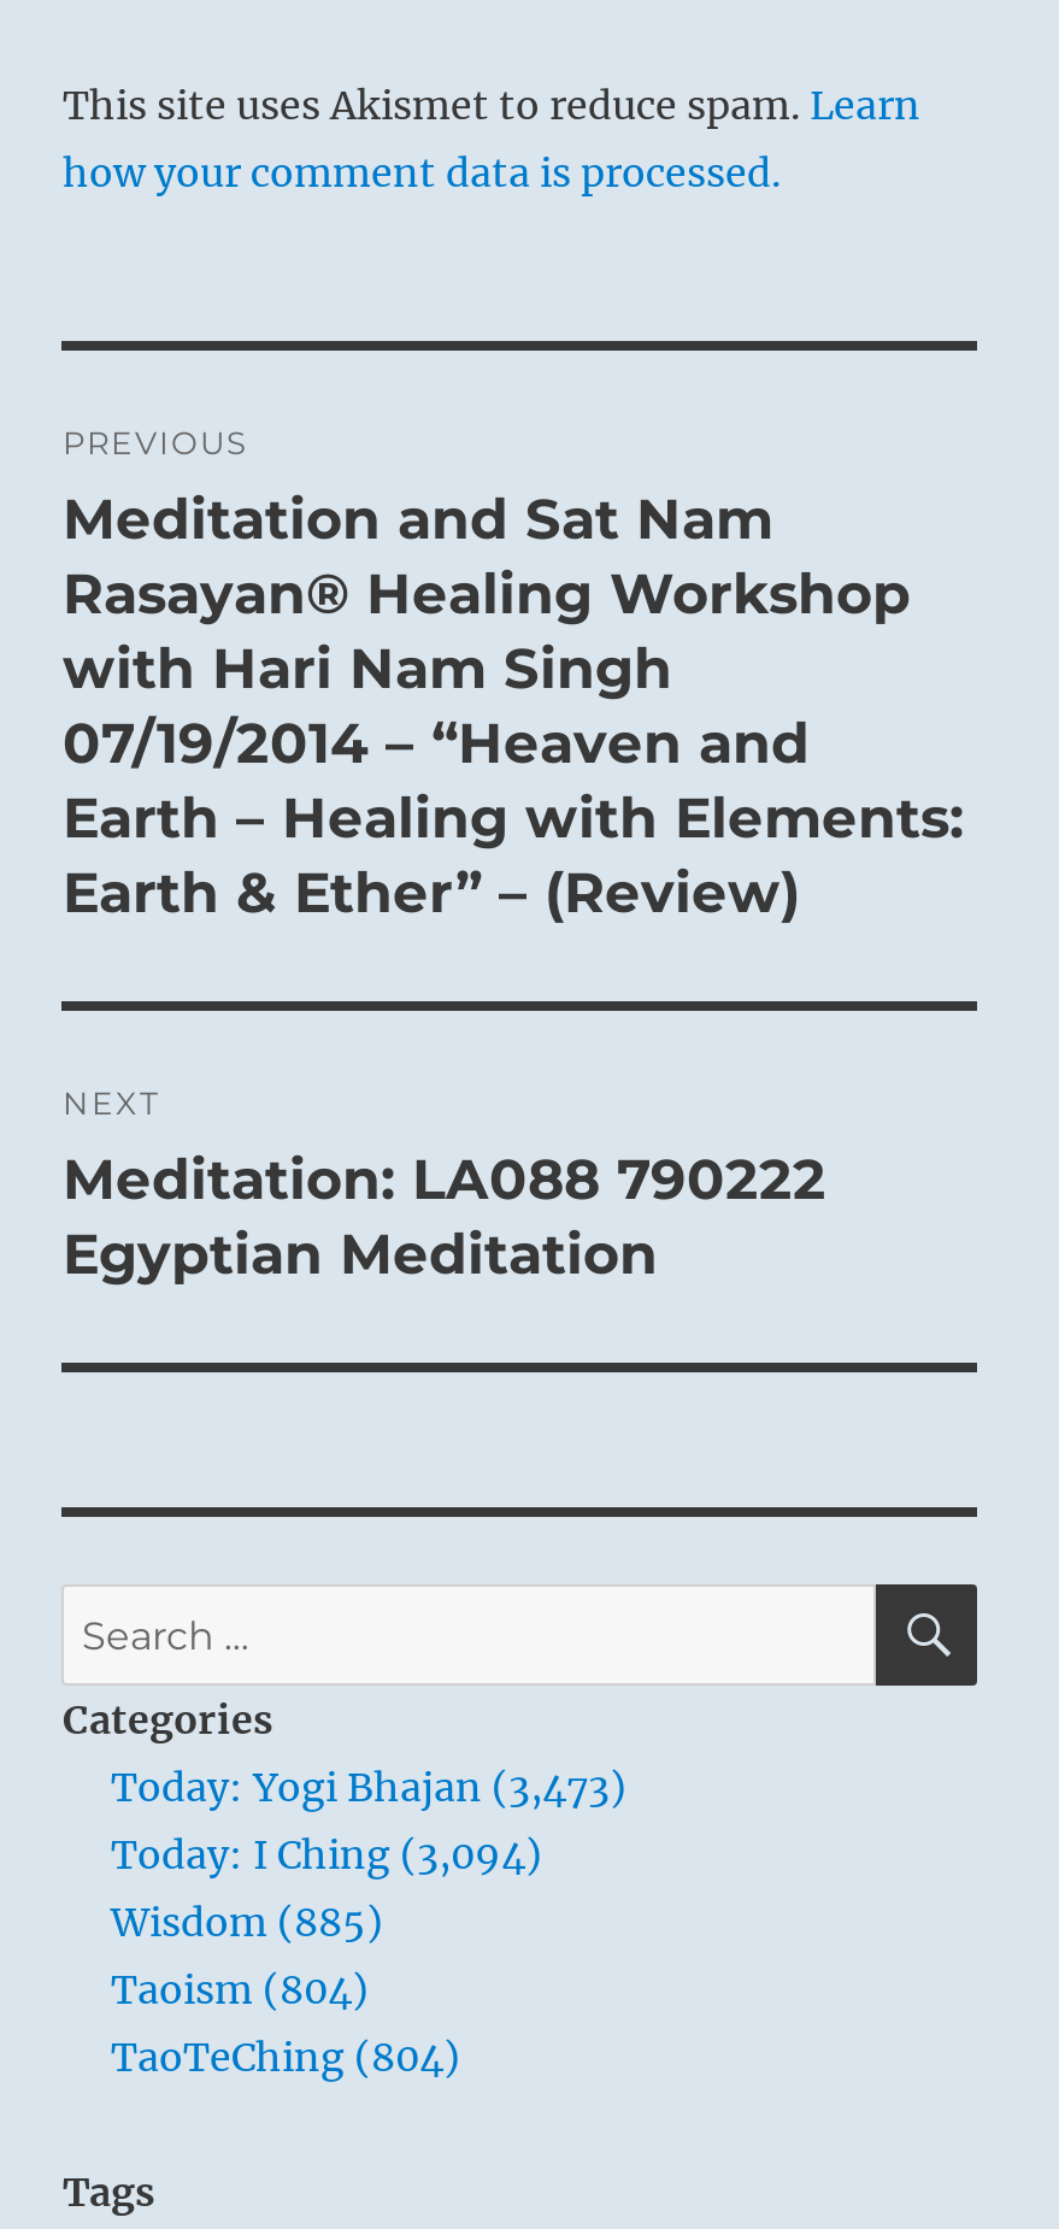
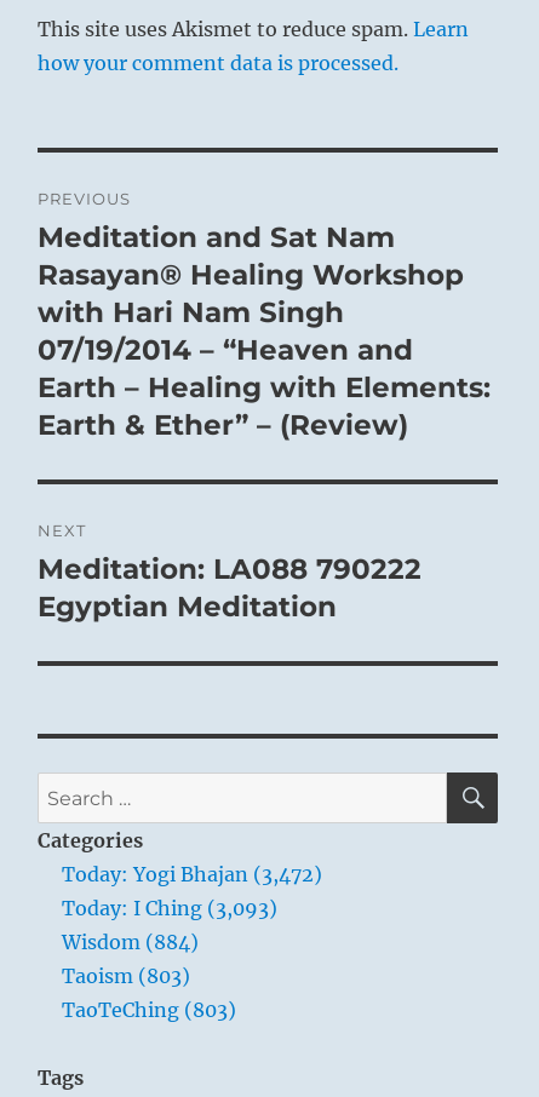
[111,1762,626,1810] Today: Yogi Bhajan (3,473) -> [62,862,323,887] Today: Yogi Bhajan (3,472)
[111,1829,542,1878] Today: I Ching (3,094) -> [62,896,278,920] Today: I Ching (3,093)
[111,1897,383,1945] Wisdom (885) -> [62,930,199,954] Wisdom (884)
[111,1964,369,2013] Taoism (804) -> [62,964,191,988] Taoism (803)
[111,2032,460,2080] TaoTeChing (804) -> [62,998,237,1022] TaoTeChing (803)

